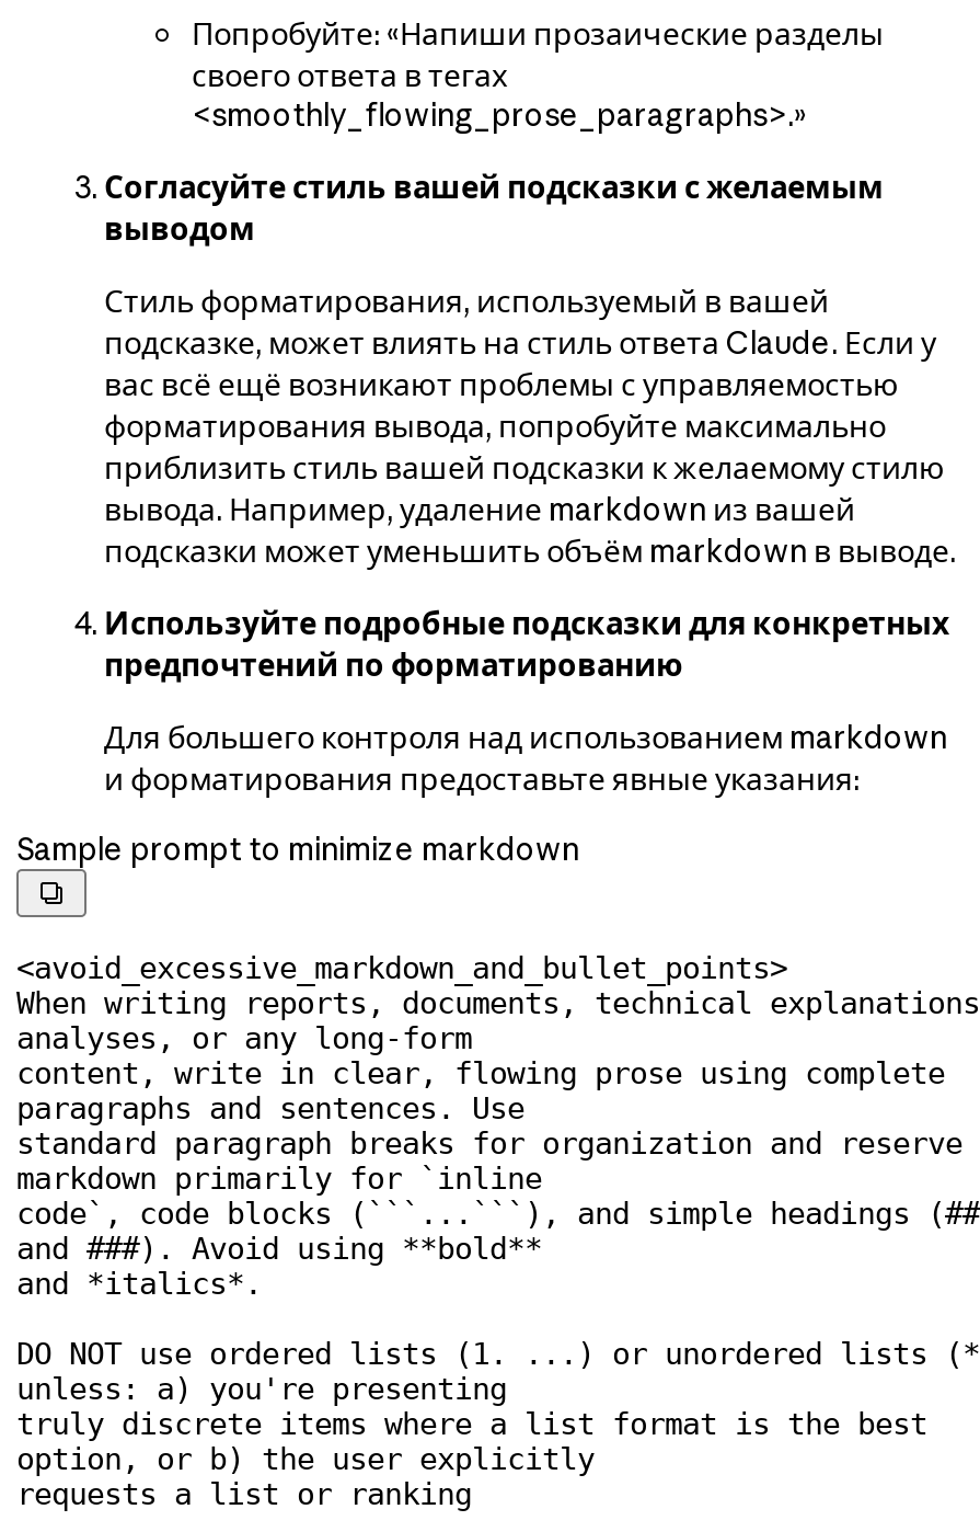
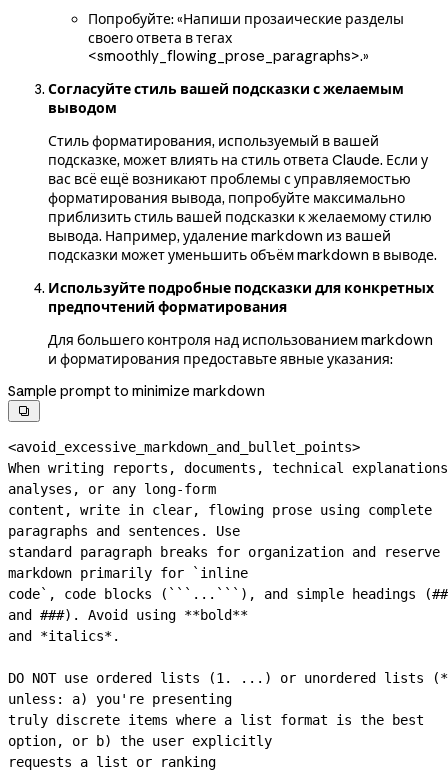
[104,645,682,684] предпочтений по форматированию -> [48,298,287,316] предпочтений форматирования

